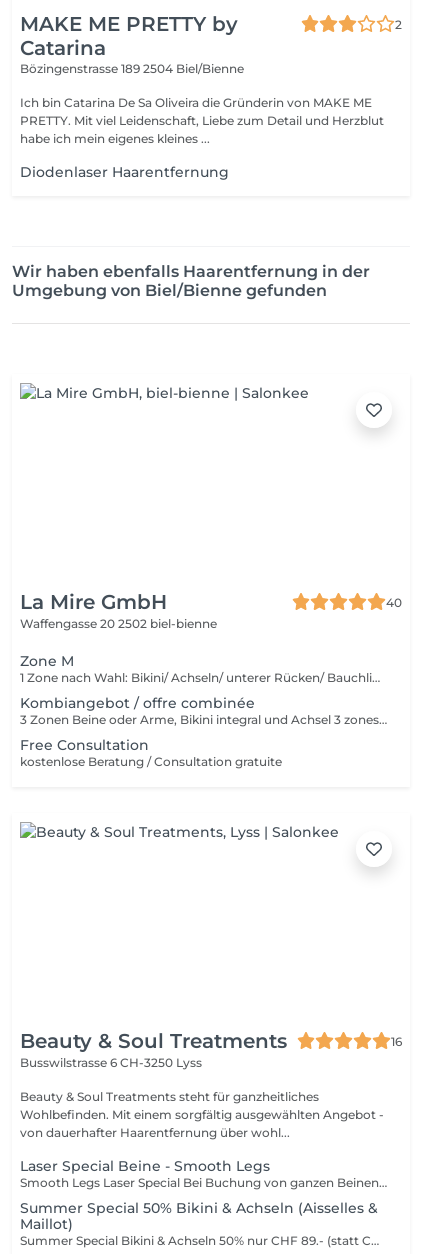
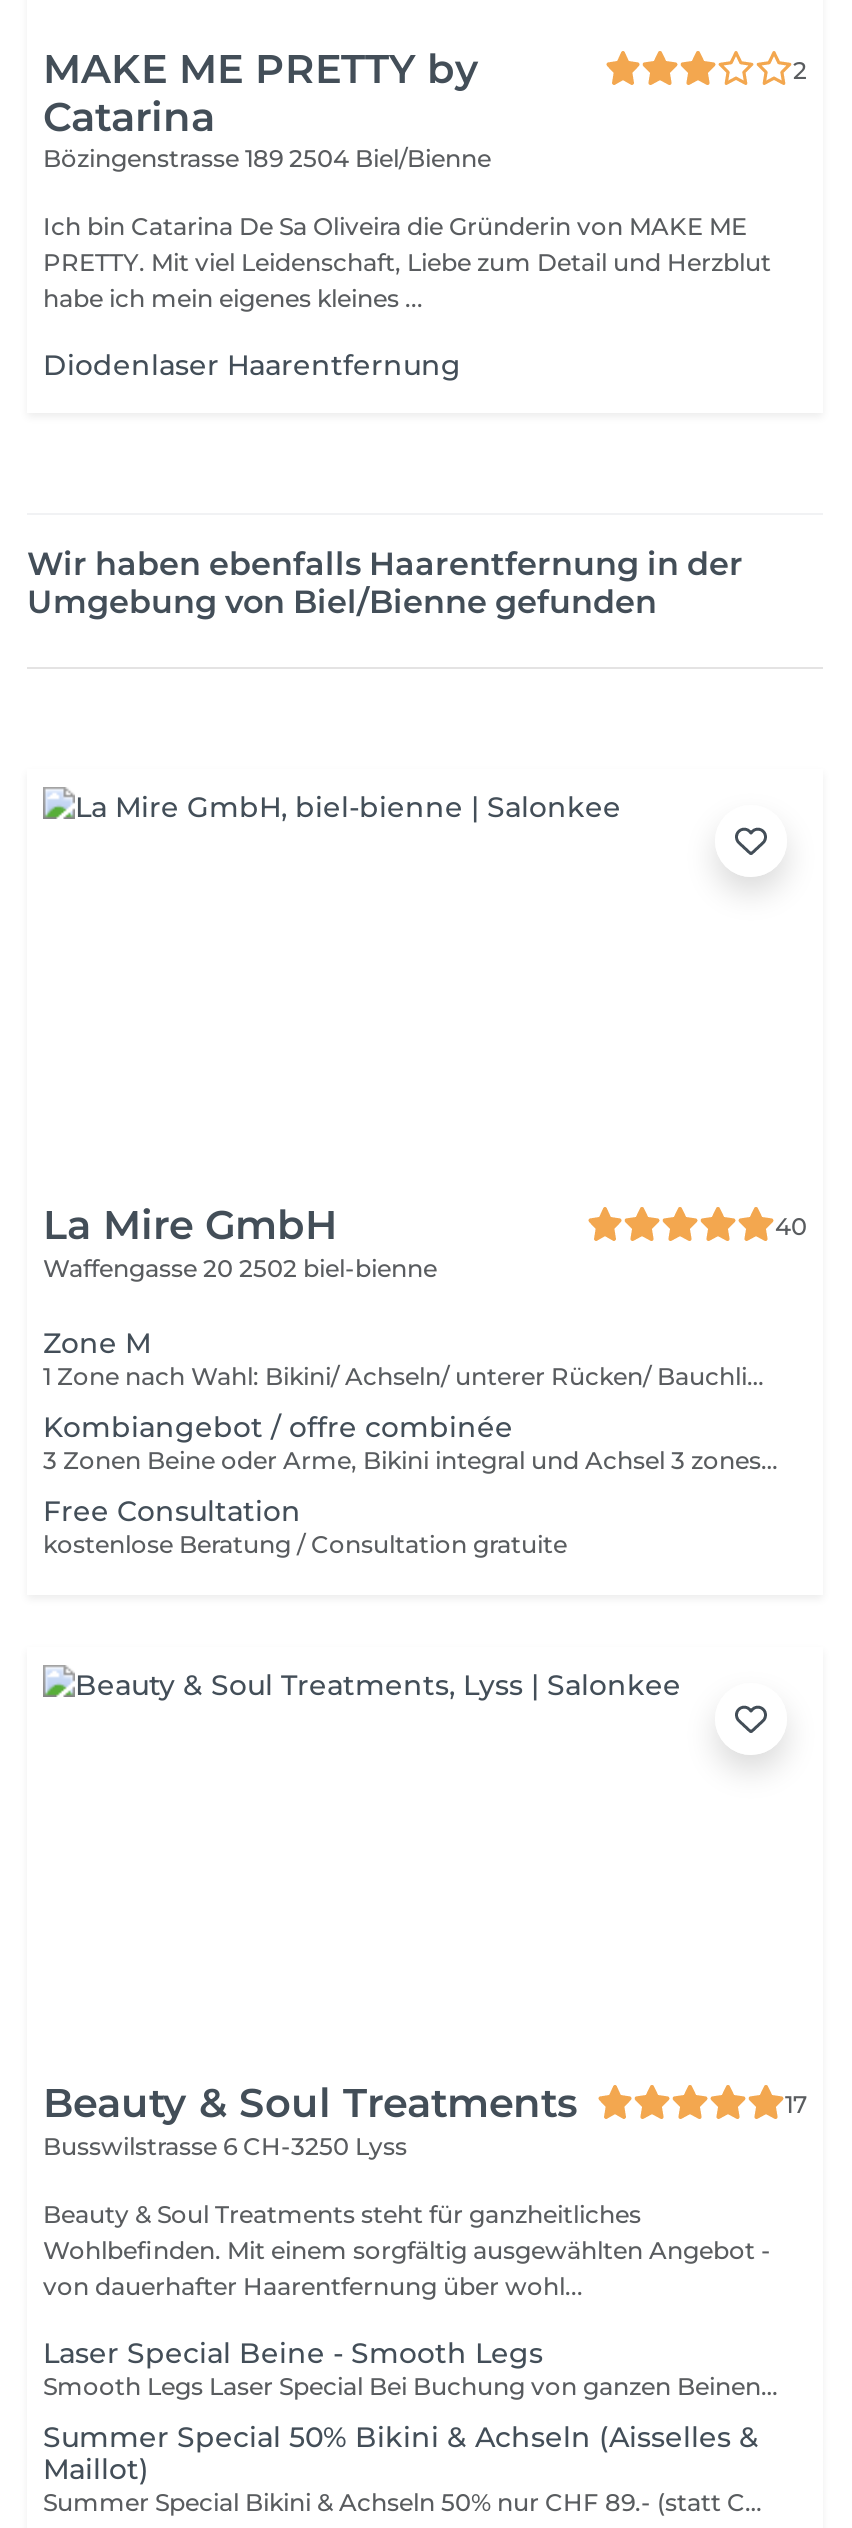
[391,1034,402,1049] 16 -> [785,2089,807,2119] 17

